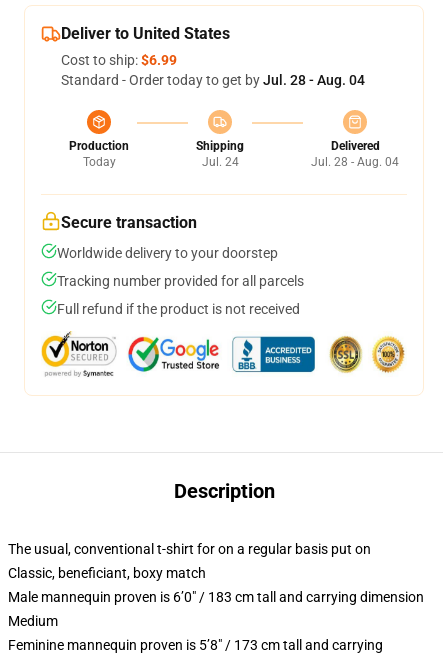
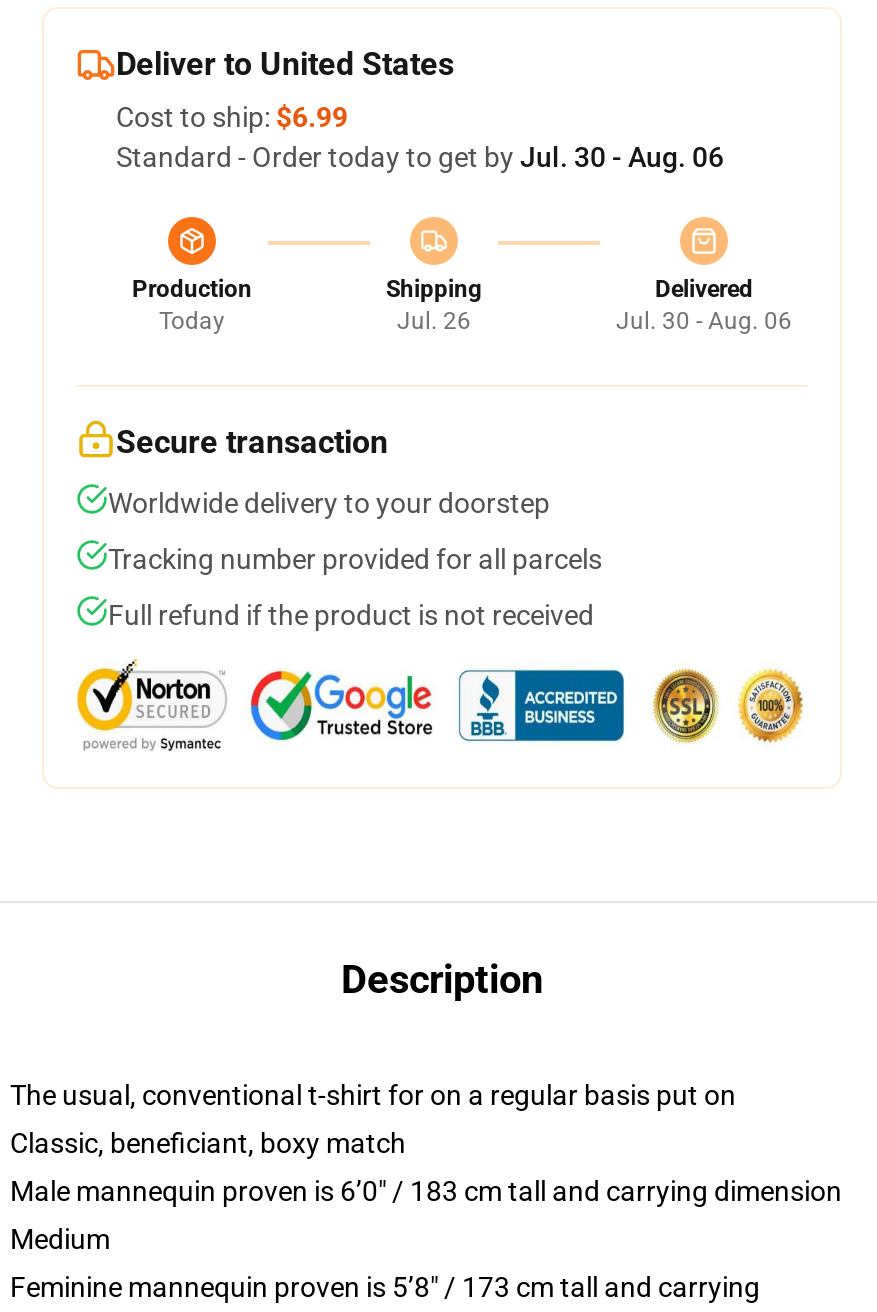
[61,72,365,88] Standard - Order today to get by Jul. 28 - Aug. 04 -> [116,141,724,173] Standard - Order today to get by Jul. 30 - Aug. 06
[201,155,238,169] Jul. 24 -> [397,307,471,335] Jul. 26
[311,155,399,169] Jul. 28 - Aug. 04 -> [616,307,792,335] Jul. 30 - Aug. 06

